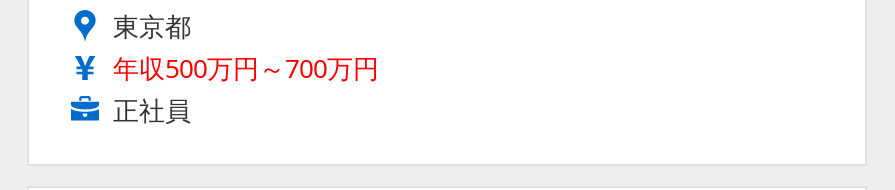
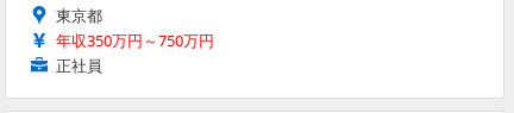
[113,51,379,87] 年収500万円～700万円 -> [56,30,214,52] 年収350万円～750万円

